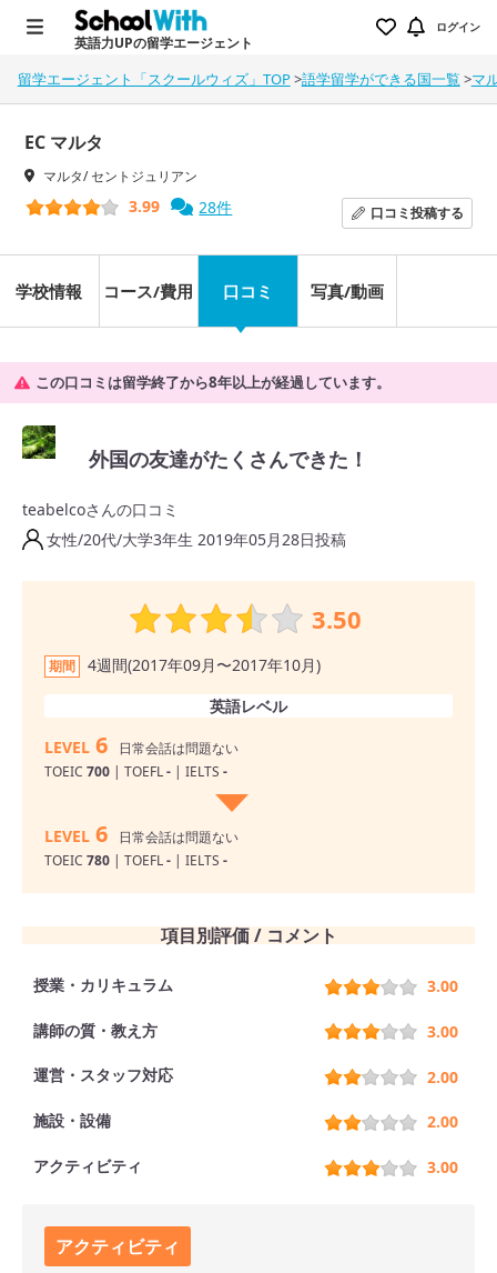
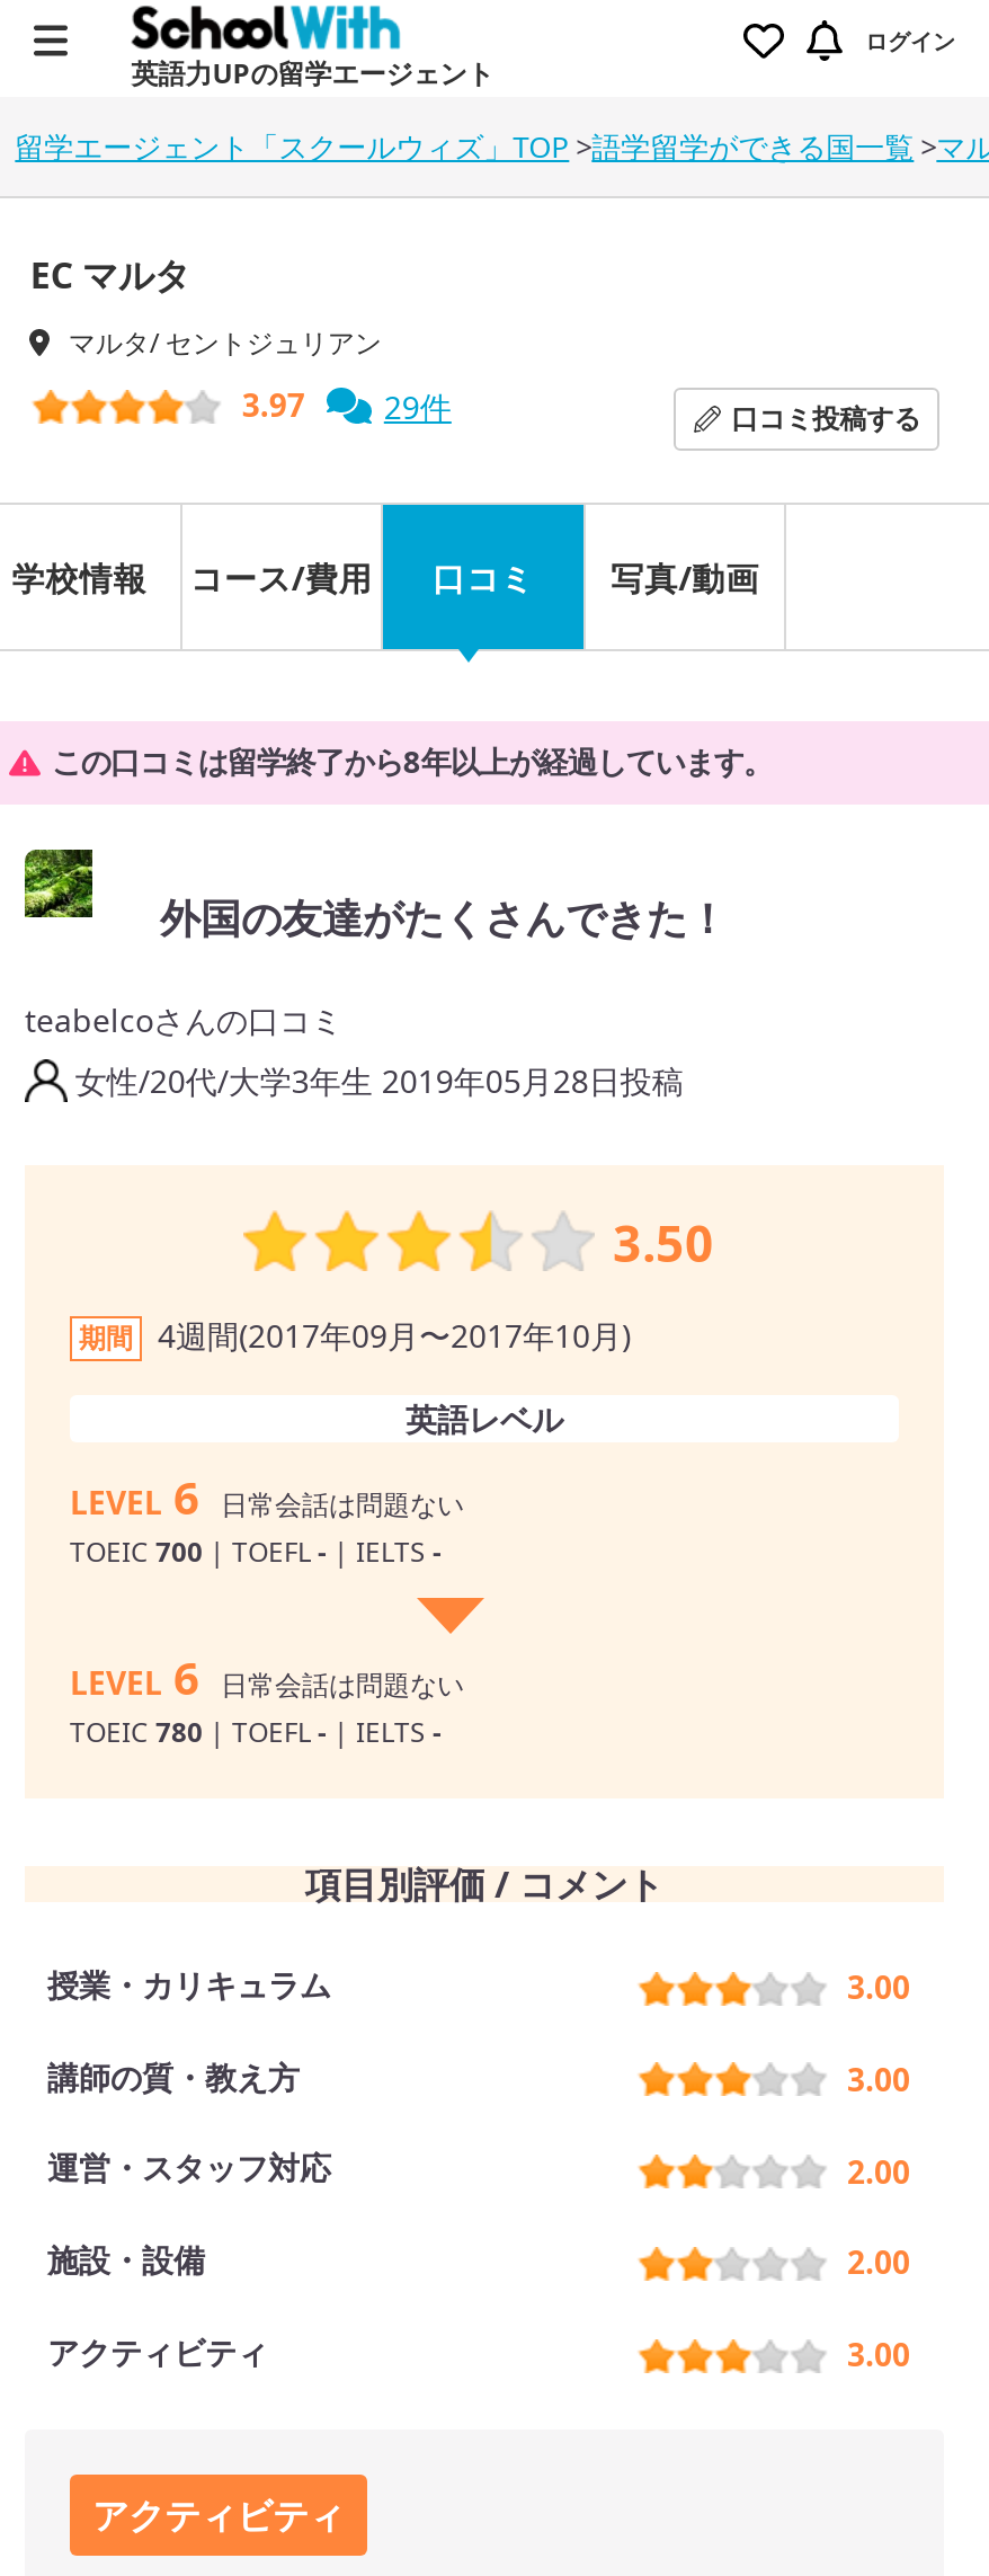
[129,196,160,217] 3.99 -> [242,384,305,427] 3.97
[199,197,232,218] 28件 -> [384,386,451,428] 29件

